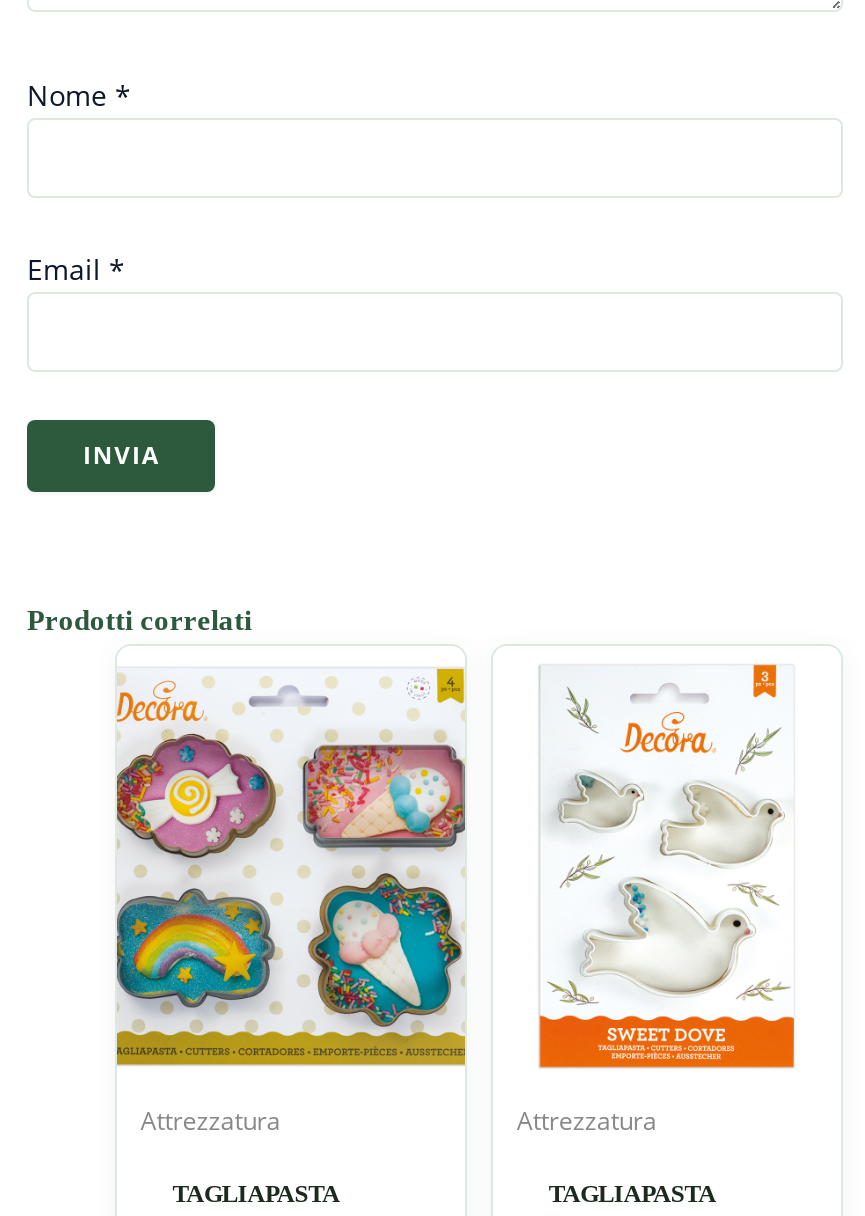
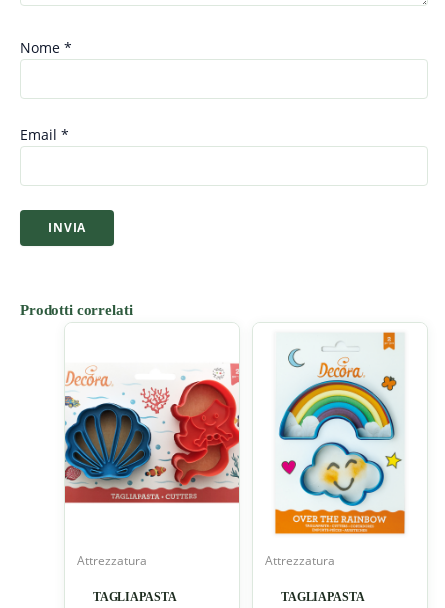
[115,666,467,1068] [image] -> [64,334,240,533] [image]
[541,688,791,1066] [image] -> [276,346,404,533] [image]

